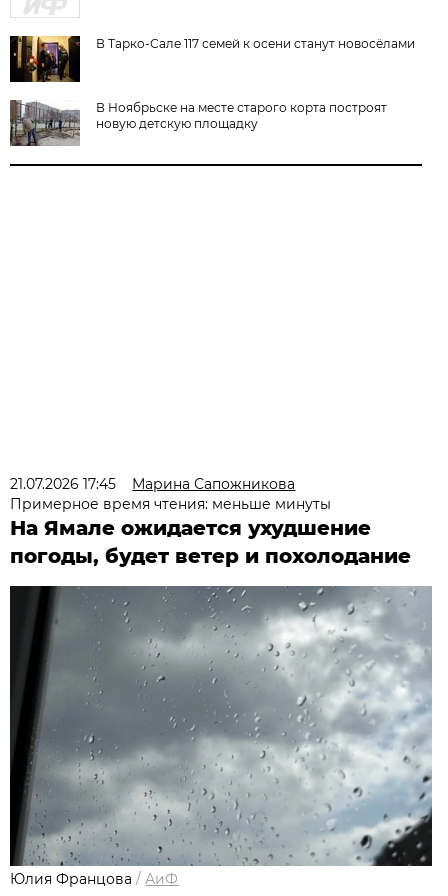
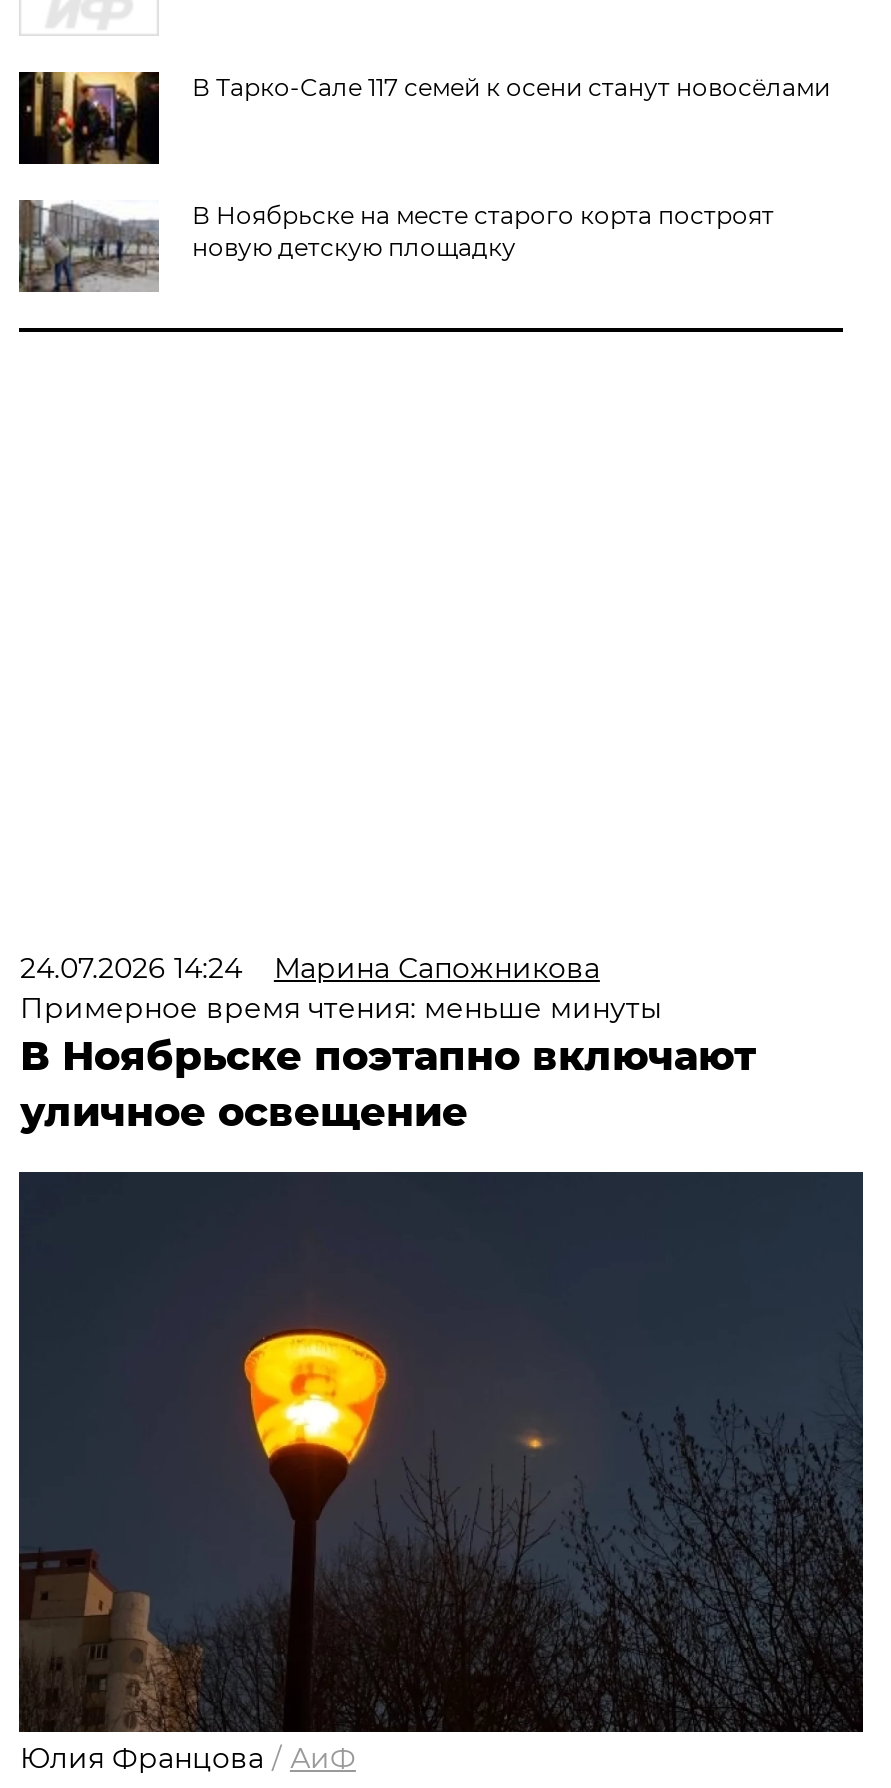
[10,475,295,493] 21.07.2026 17:45 Марина Сапожникова -> [20,949,600,985] 24.07.2026 14:24 Марина Сапожникова
[10,516,411,568] На Ямале ожидается ухудшение | погоды, будет ветер и похолодание -> [20,1031,756,1135] В Ноябрьске поэтапно включают | уличное освещение
[10,586,433,867] [image] -> [19,1172,865,1734] [image]

